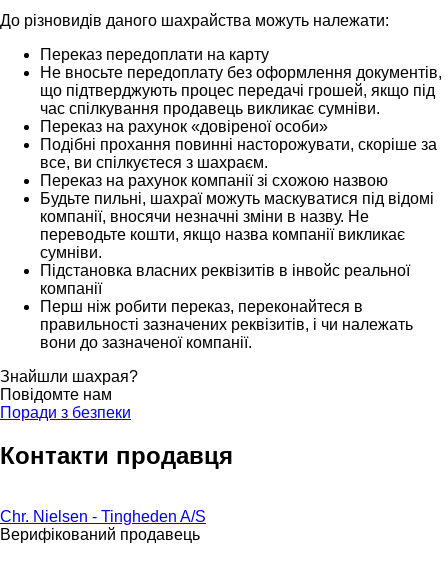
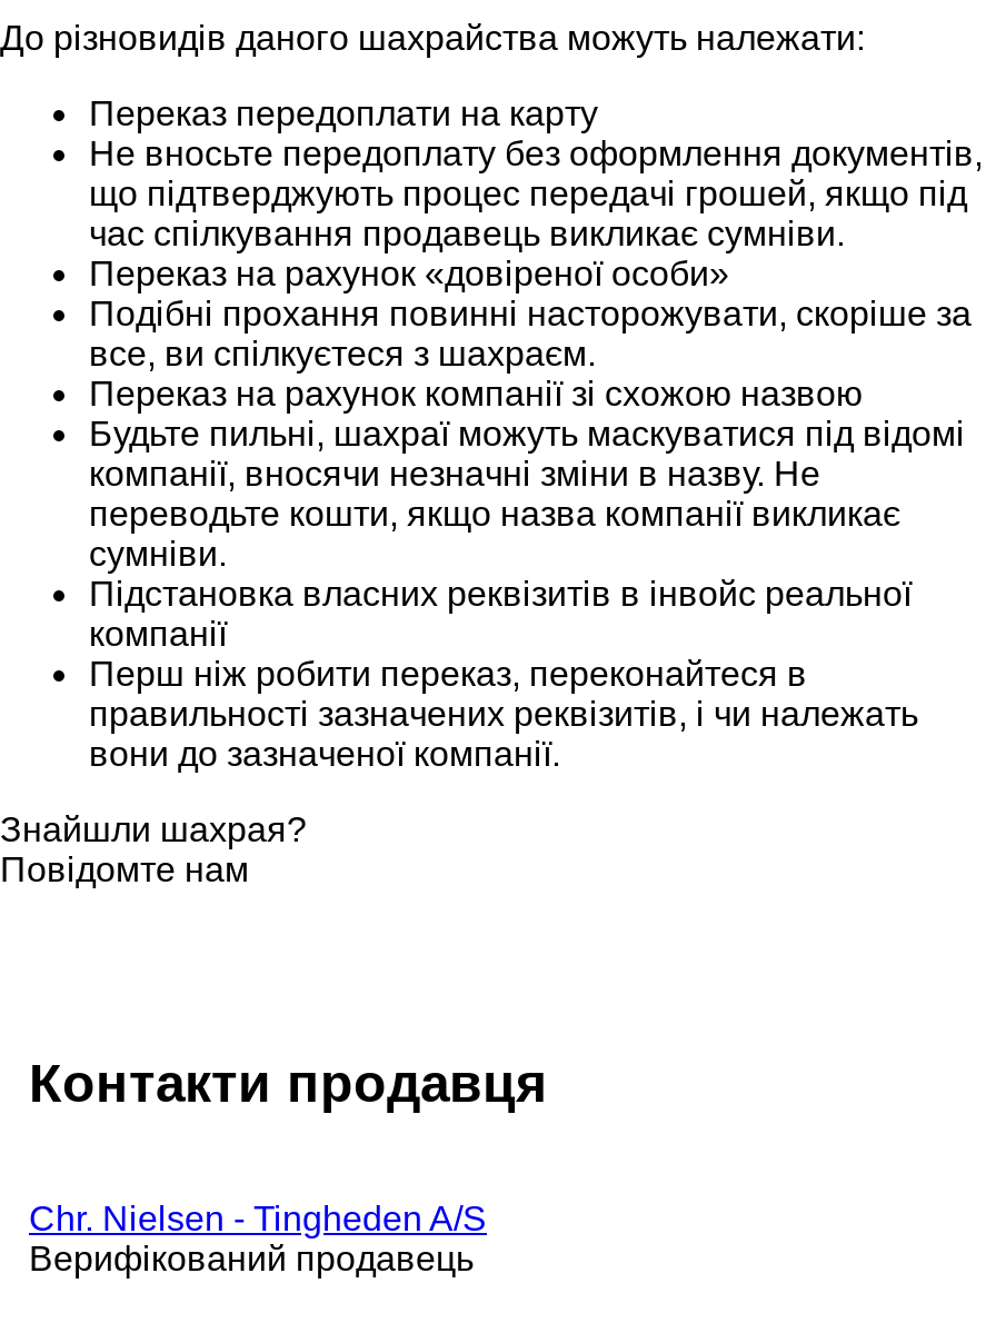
[0,404,131,421] Поради з безпеки -> none

